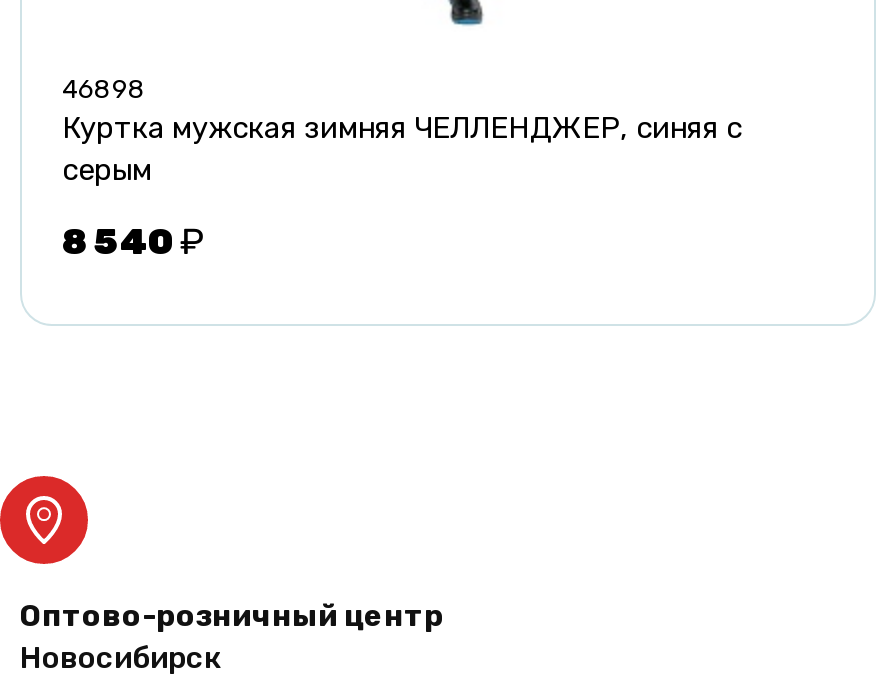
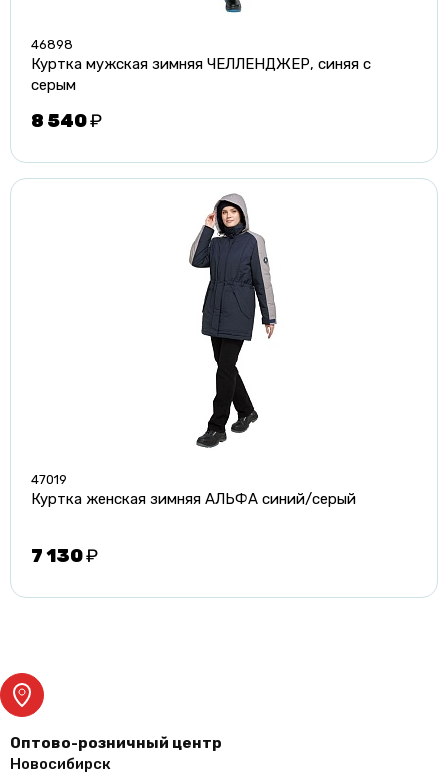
none -> [31,193,356,566] [image] | 47019 | Куртка женская зимняя АЛЬФА синий/серый | 7 130₽

